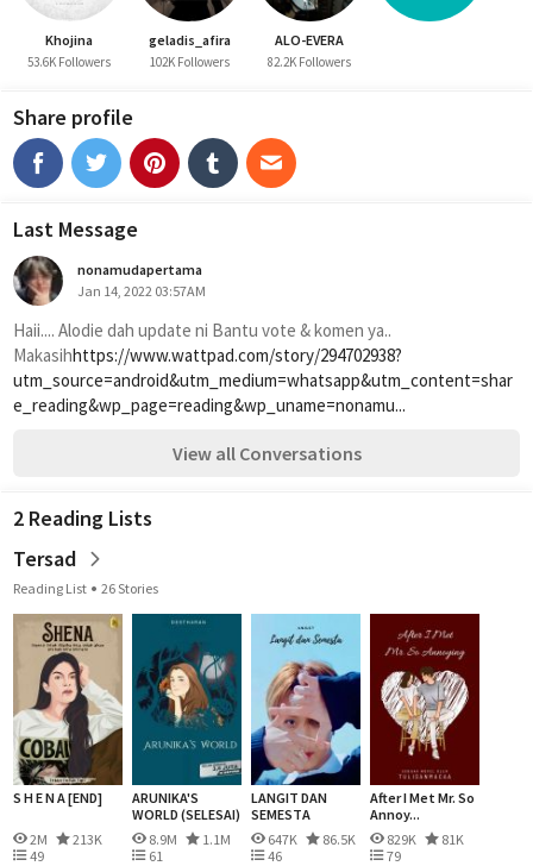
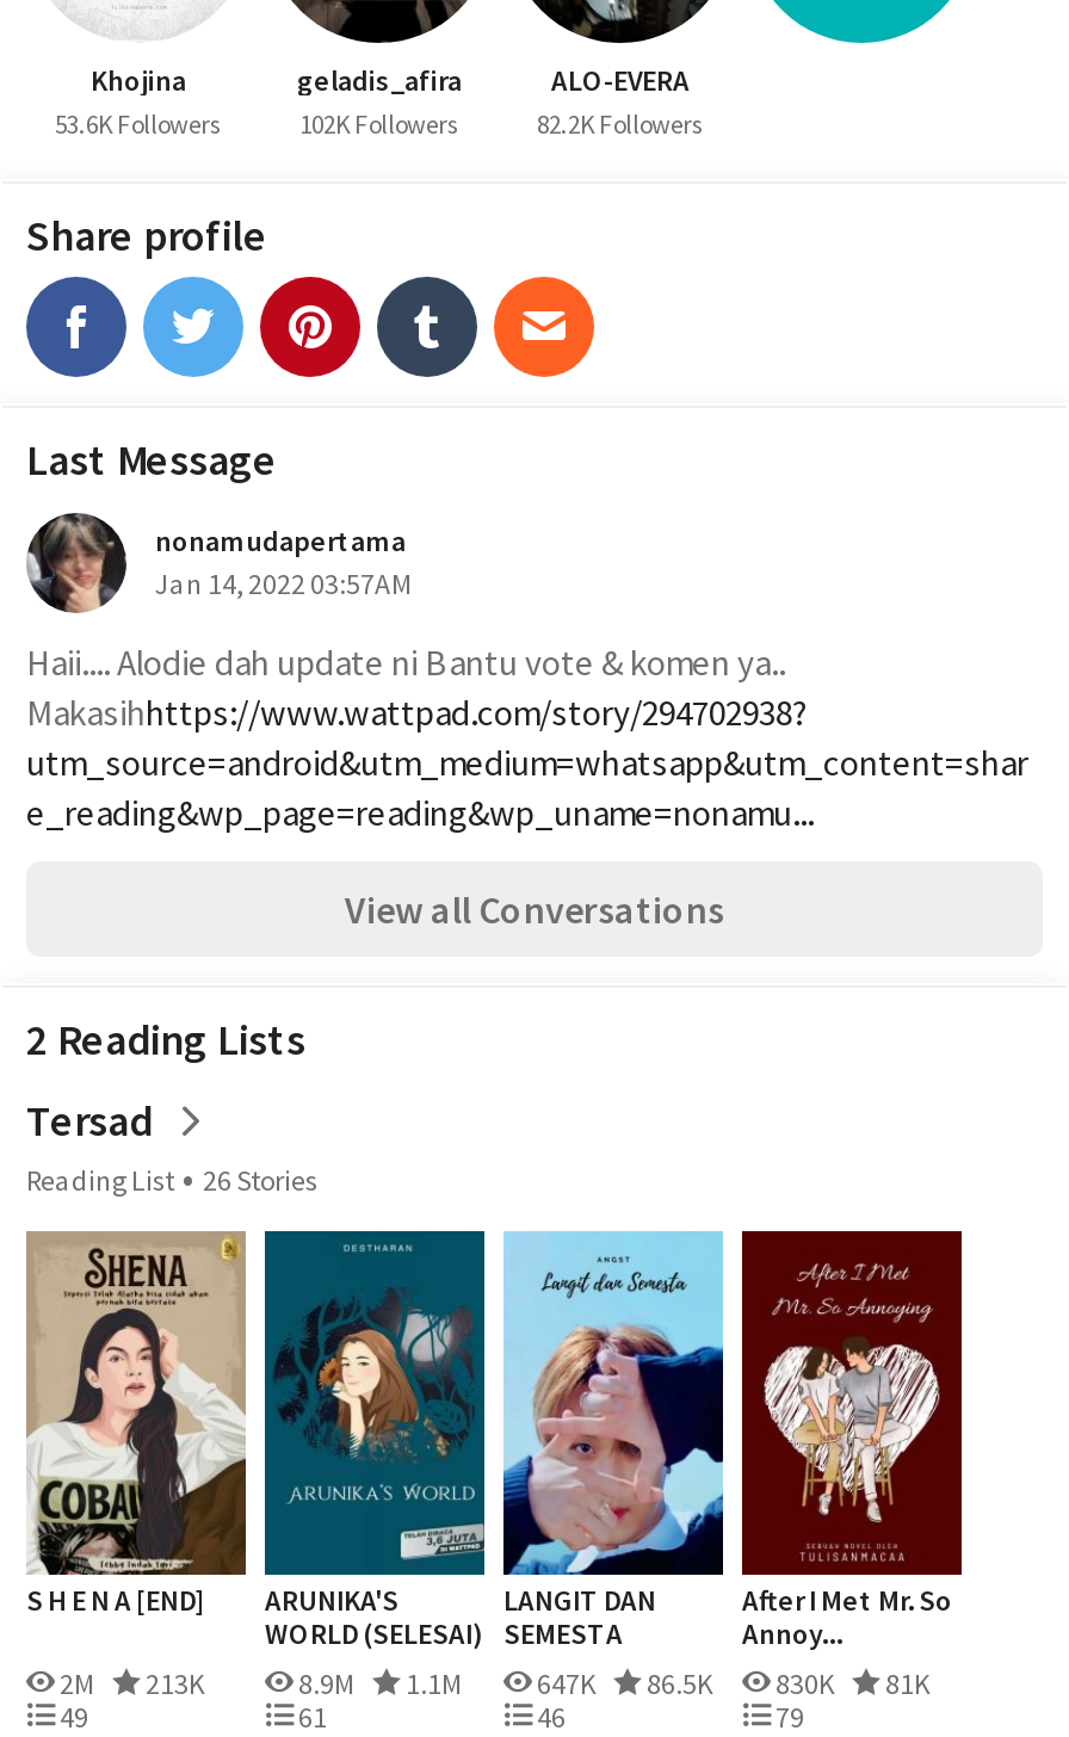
[146,830,464,848] 8.9M 1.1M 647K 86.5K 829K 81K -> [293,1665,931,1701] 8.9M 1.1M 647K 86.5K 830K 81K

